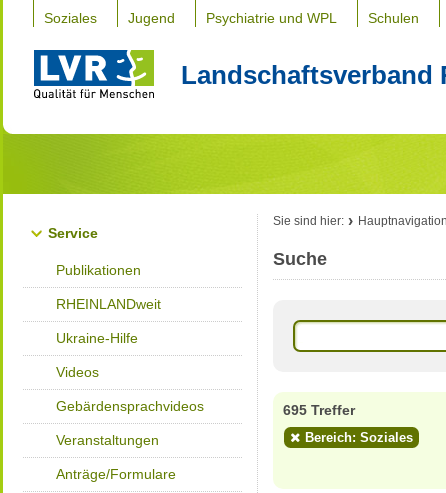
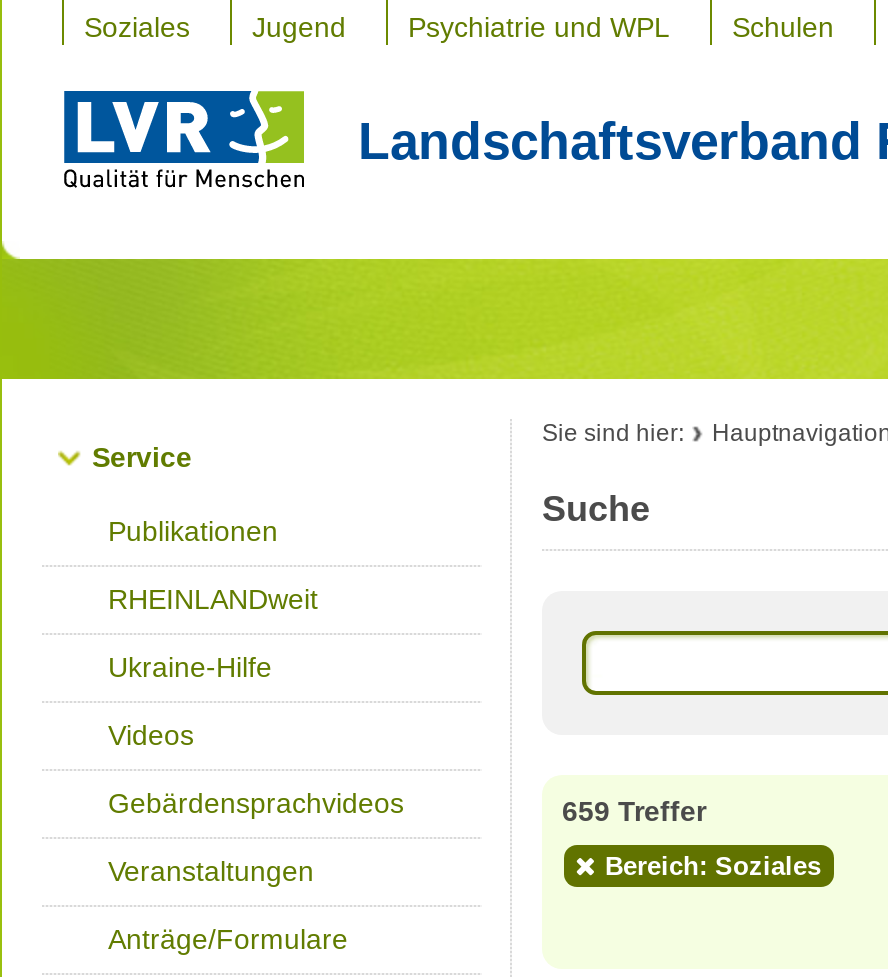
[283,402,355,418] 695 Treffer -> [562,795,706,827] 659 Treffer

